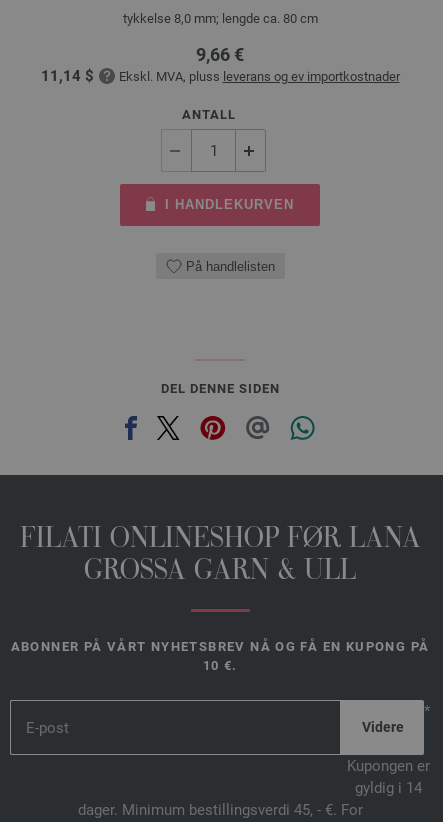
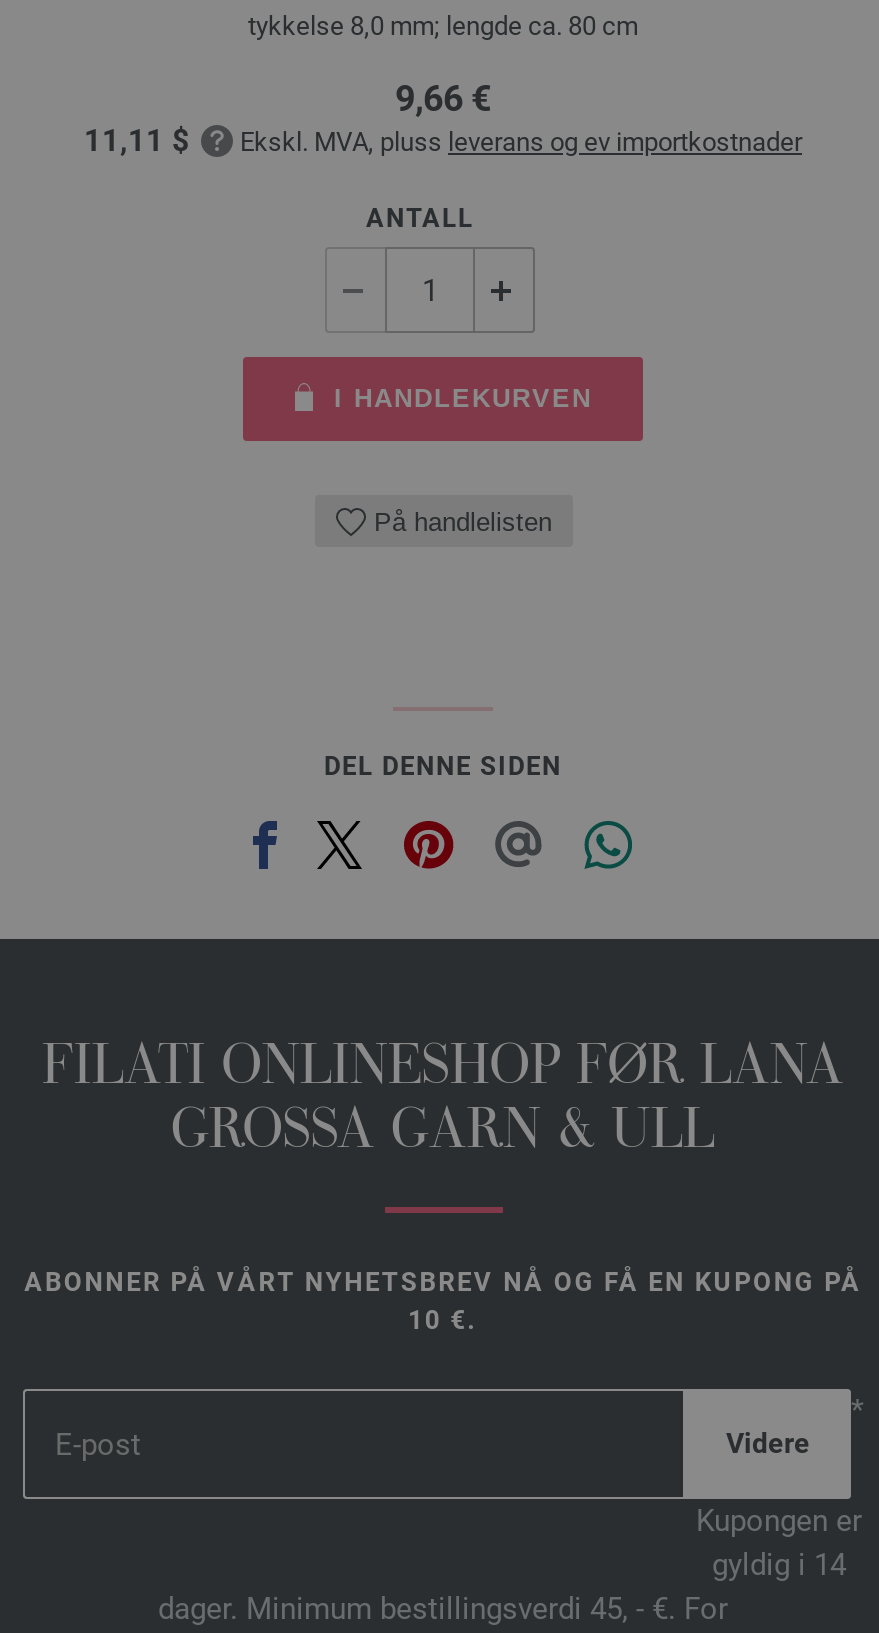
[40,67,399,85] 11,14 $ Ekskl. MVA, pluss leverans og ev importkostnader -> [84,123,802,159] 11,11 $ Ekskl. MVA, pluss leverans og ev importkostnader

